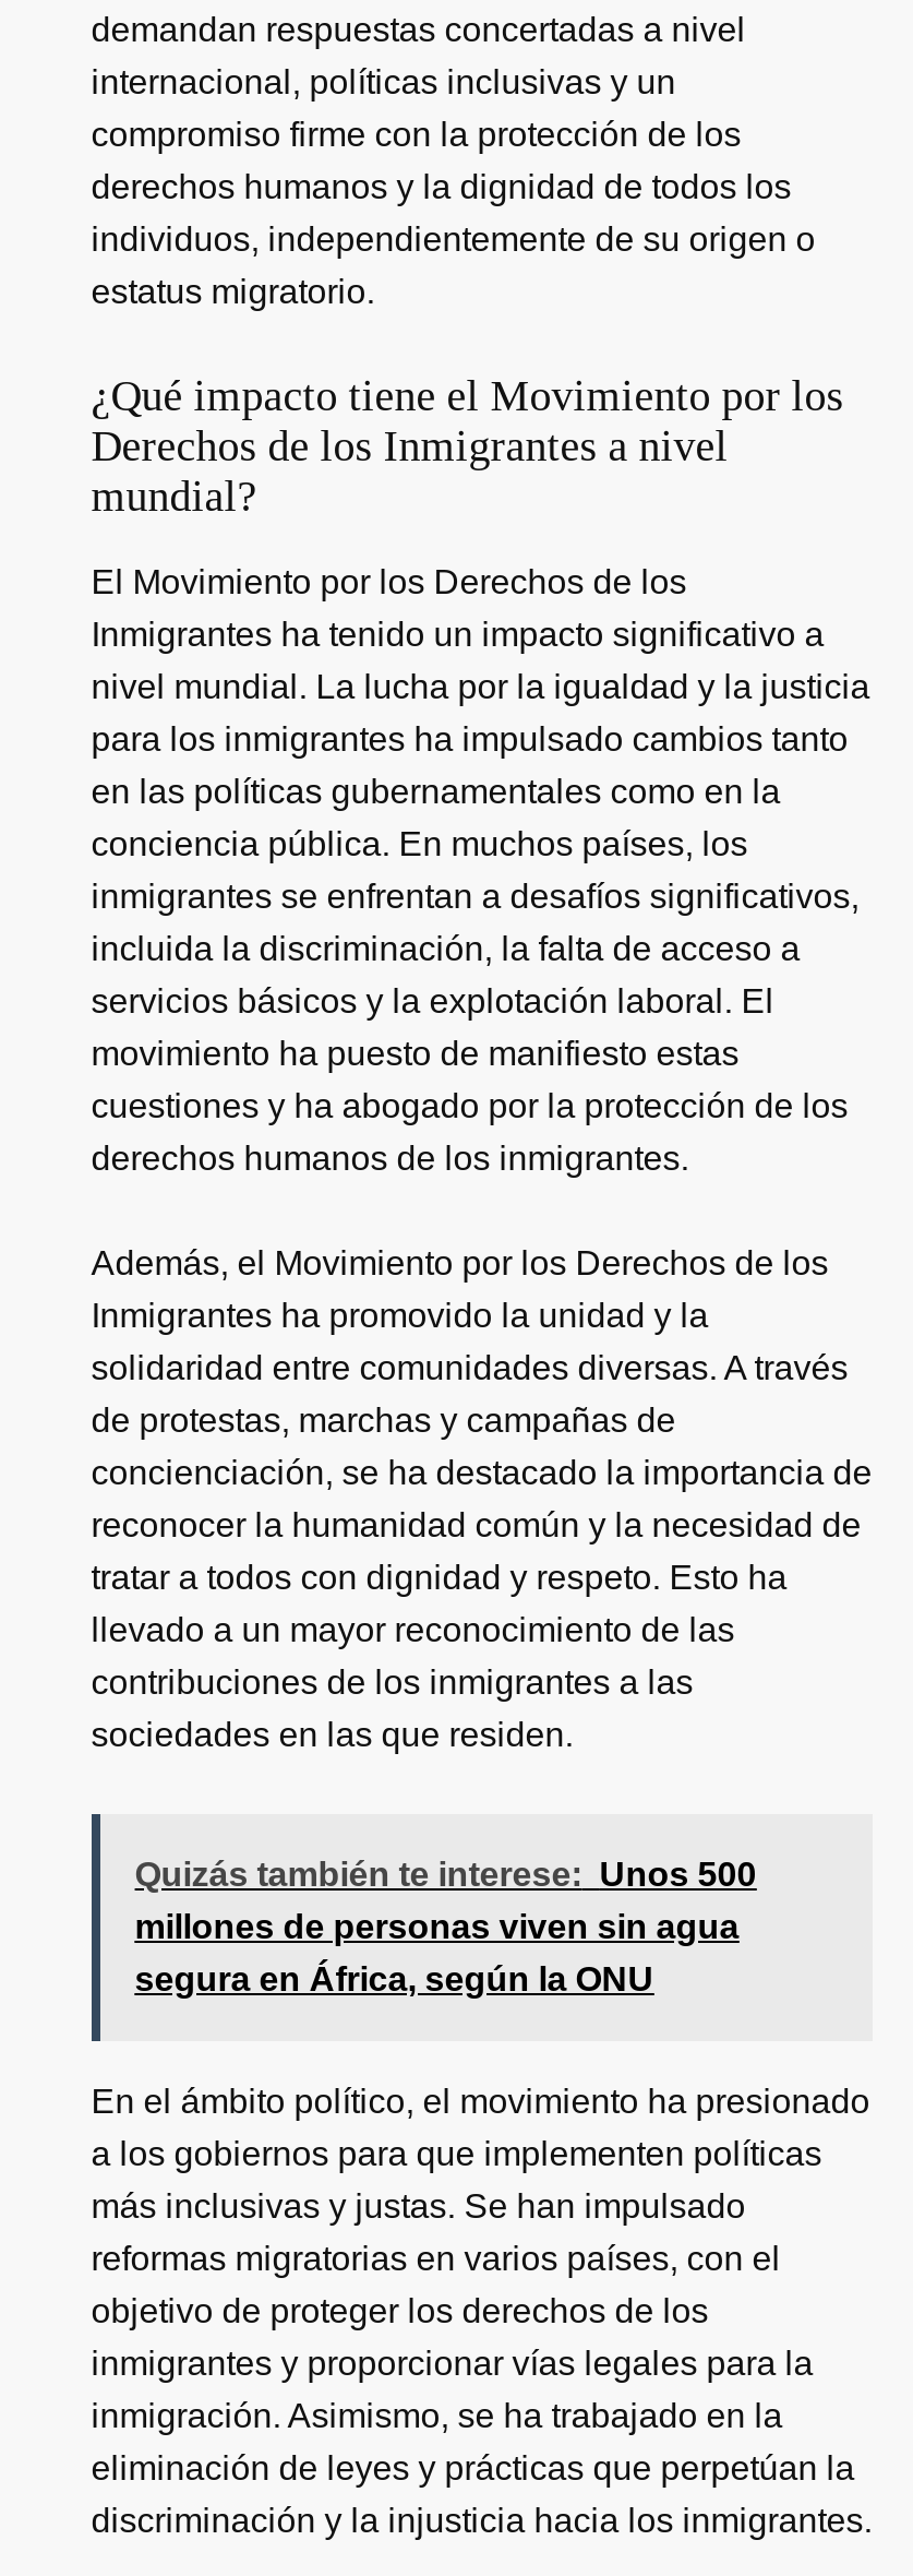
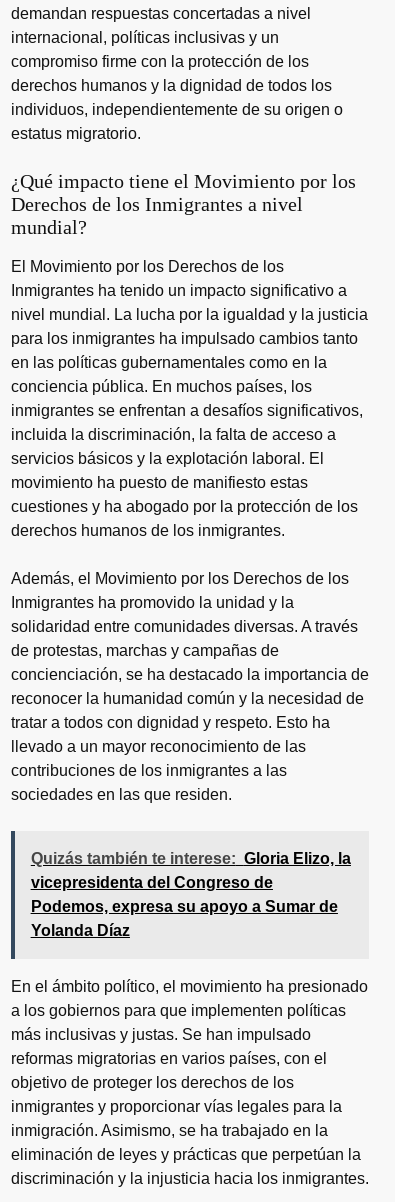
[135,1856,757,1998] Quizás también te interese: Unos 500 | millones de personas viven sin agua | segura en África, según la ONU -> [31,850,351,939] Quizás también te interese: Gloria Elizo, la | vicepresidenta del Congreso de | Podemos, expresa su apoyo a Sumar de | Yolanda Díaz

